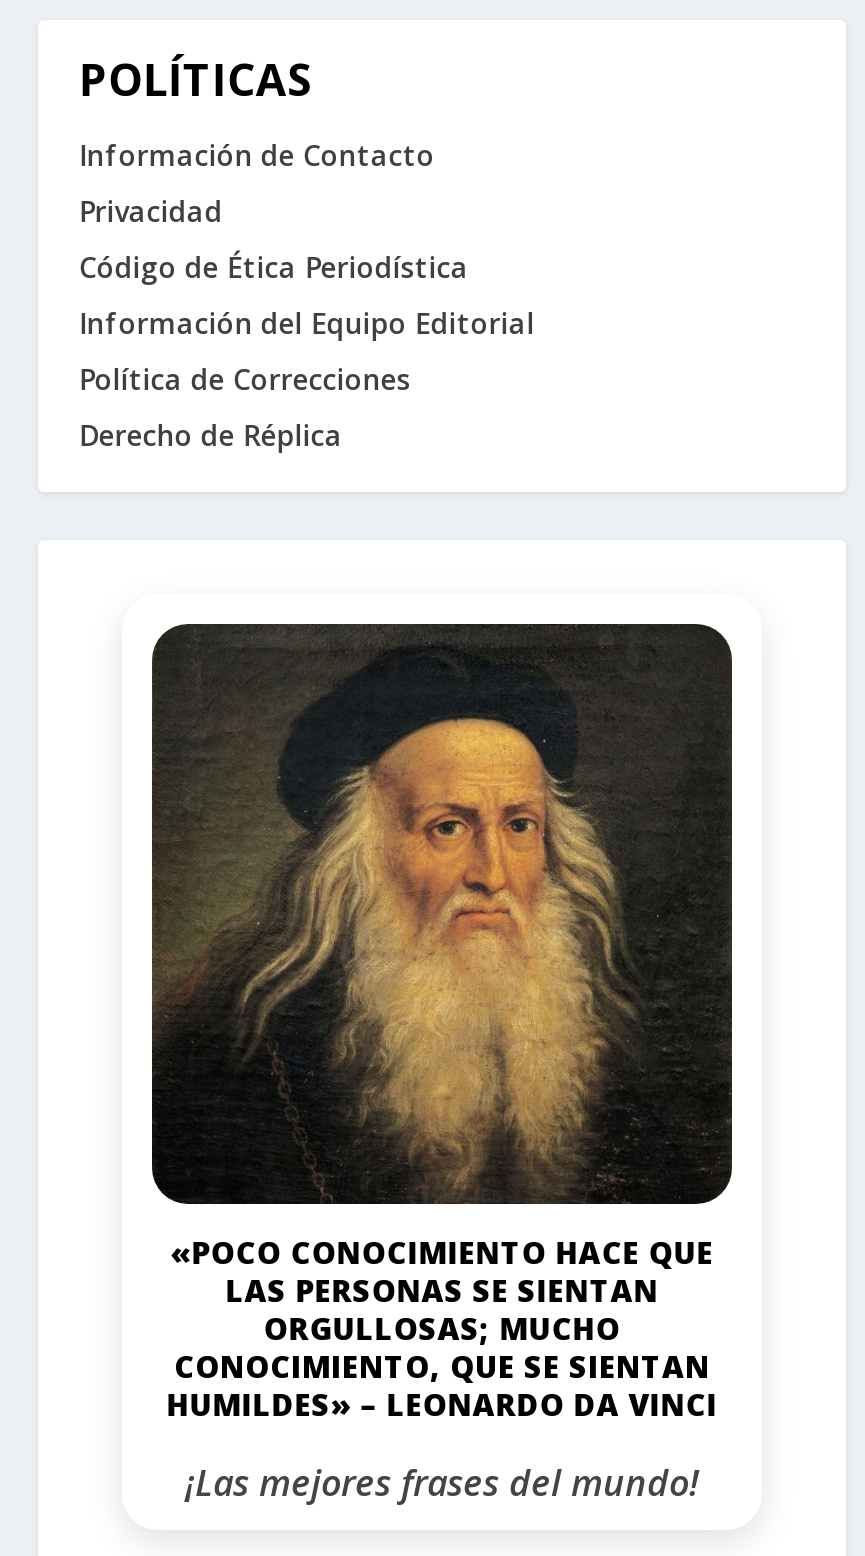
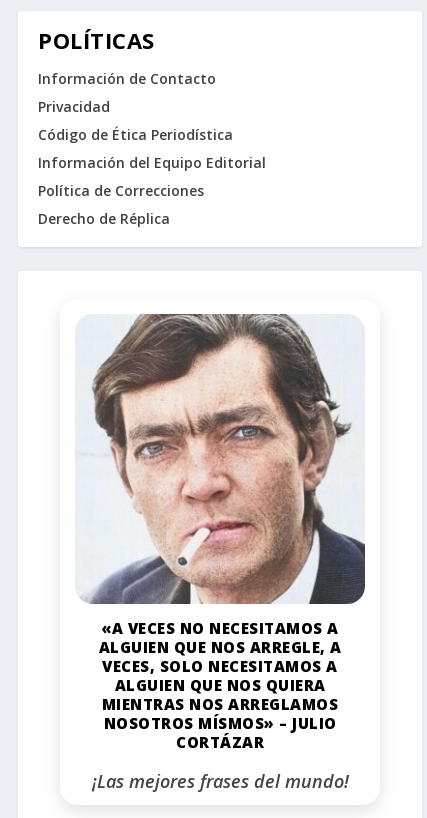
[150,621,734,1424] [image] | «POCO CONOCIMIENTO HACE QUE | LAS PERSONAS SE SIENTAN | ORGULLOSAS; MUCHO | CONOCIMIENTO, QUE SE SIENTAN | HUMILDES» – LEONARDO DA VINCI -> [75,314,365,752] [image] | «A VECES NO NECESITAMOS A | ALGUIEN QUE NOS ARREGLE, A | VECES, SOLO NECESITAMOS A | ALGUIEN QUE NOS QUIERA | MIENTRAS NOS ARREGLAMOS | NOSOTROS MÍSMOS» – JULIO | CORTÁZAR

